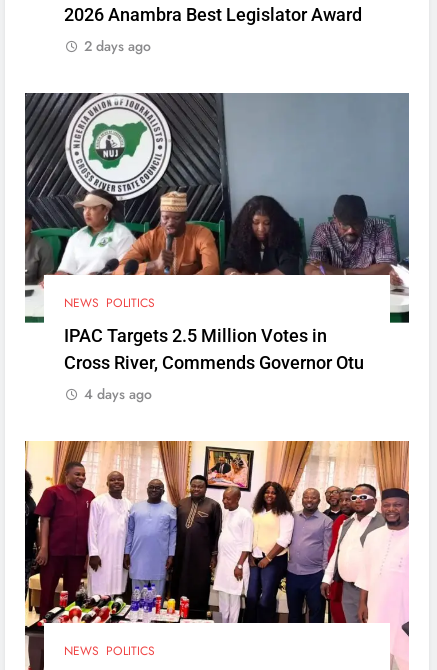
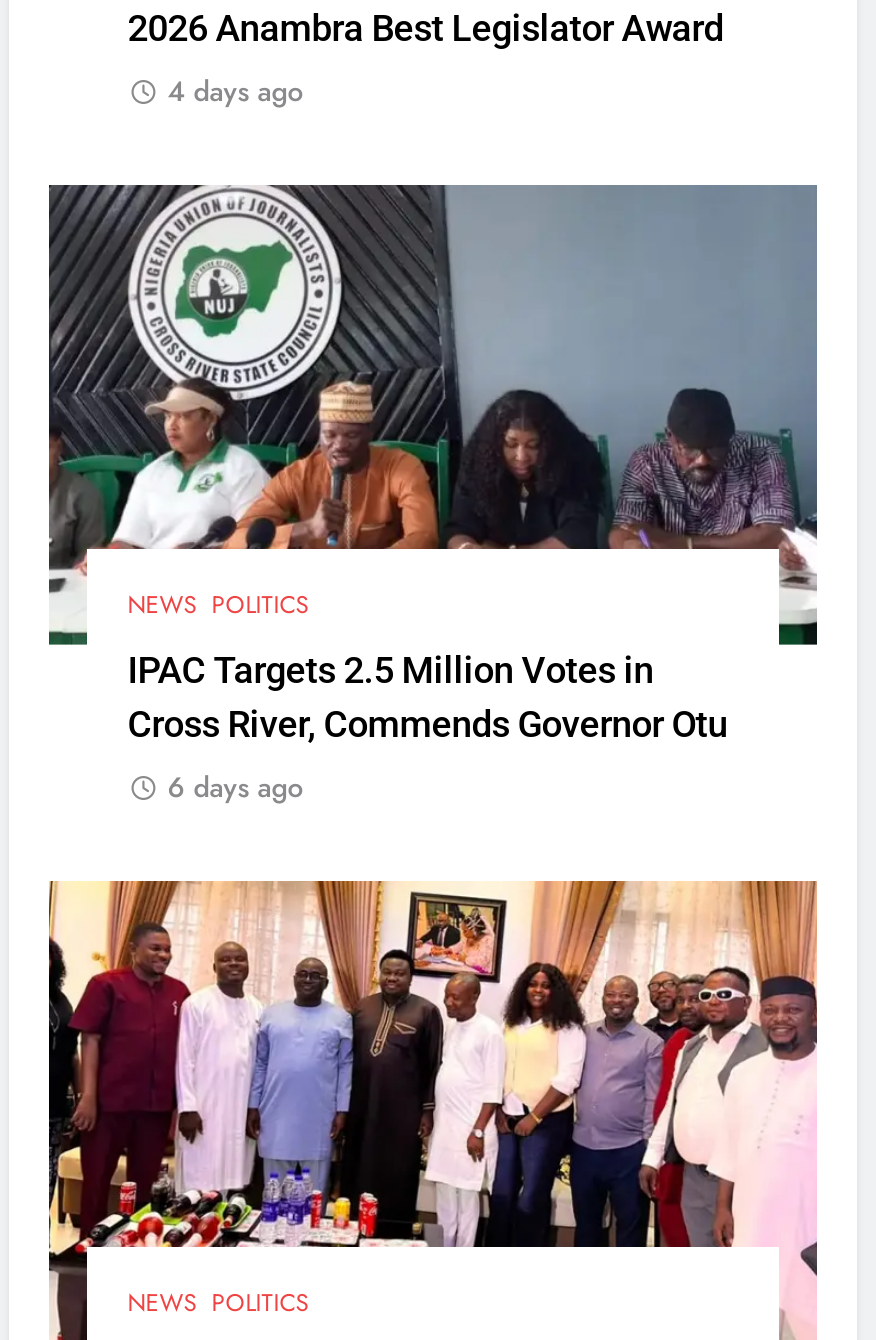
[84,35,151,55] 2 days ago -> [167,71,303,111] 4 days ago
[84,384,152,404] 4 days ago -> [167,768,303,808] 6 days ago

